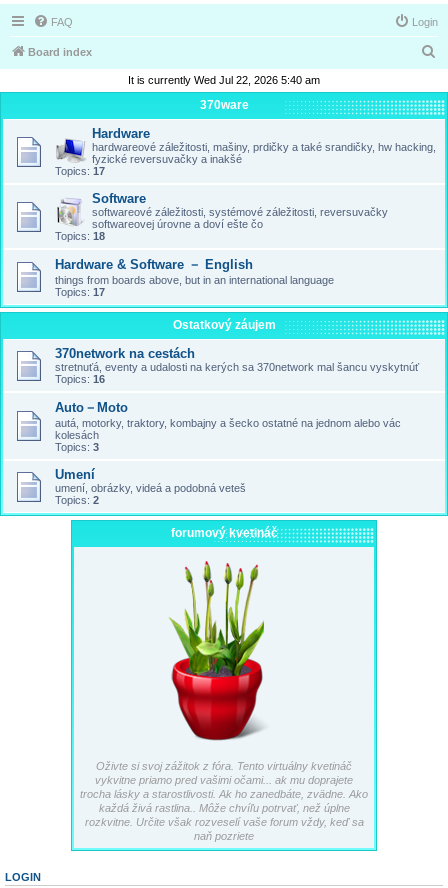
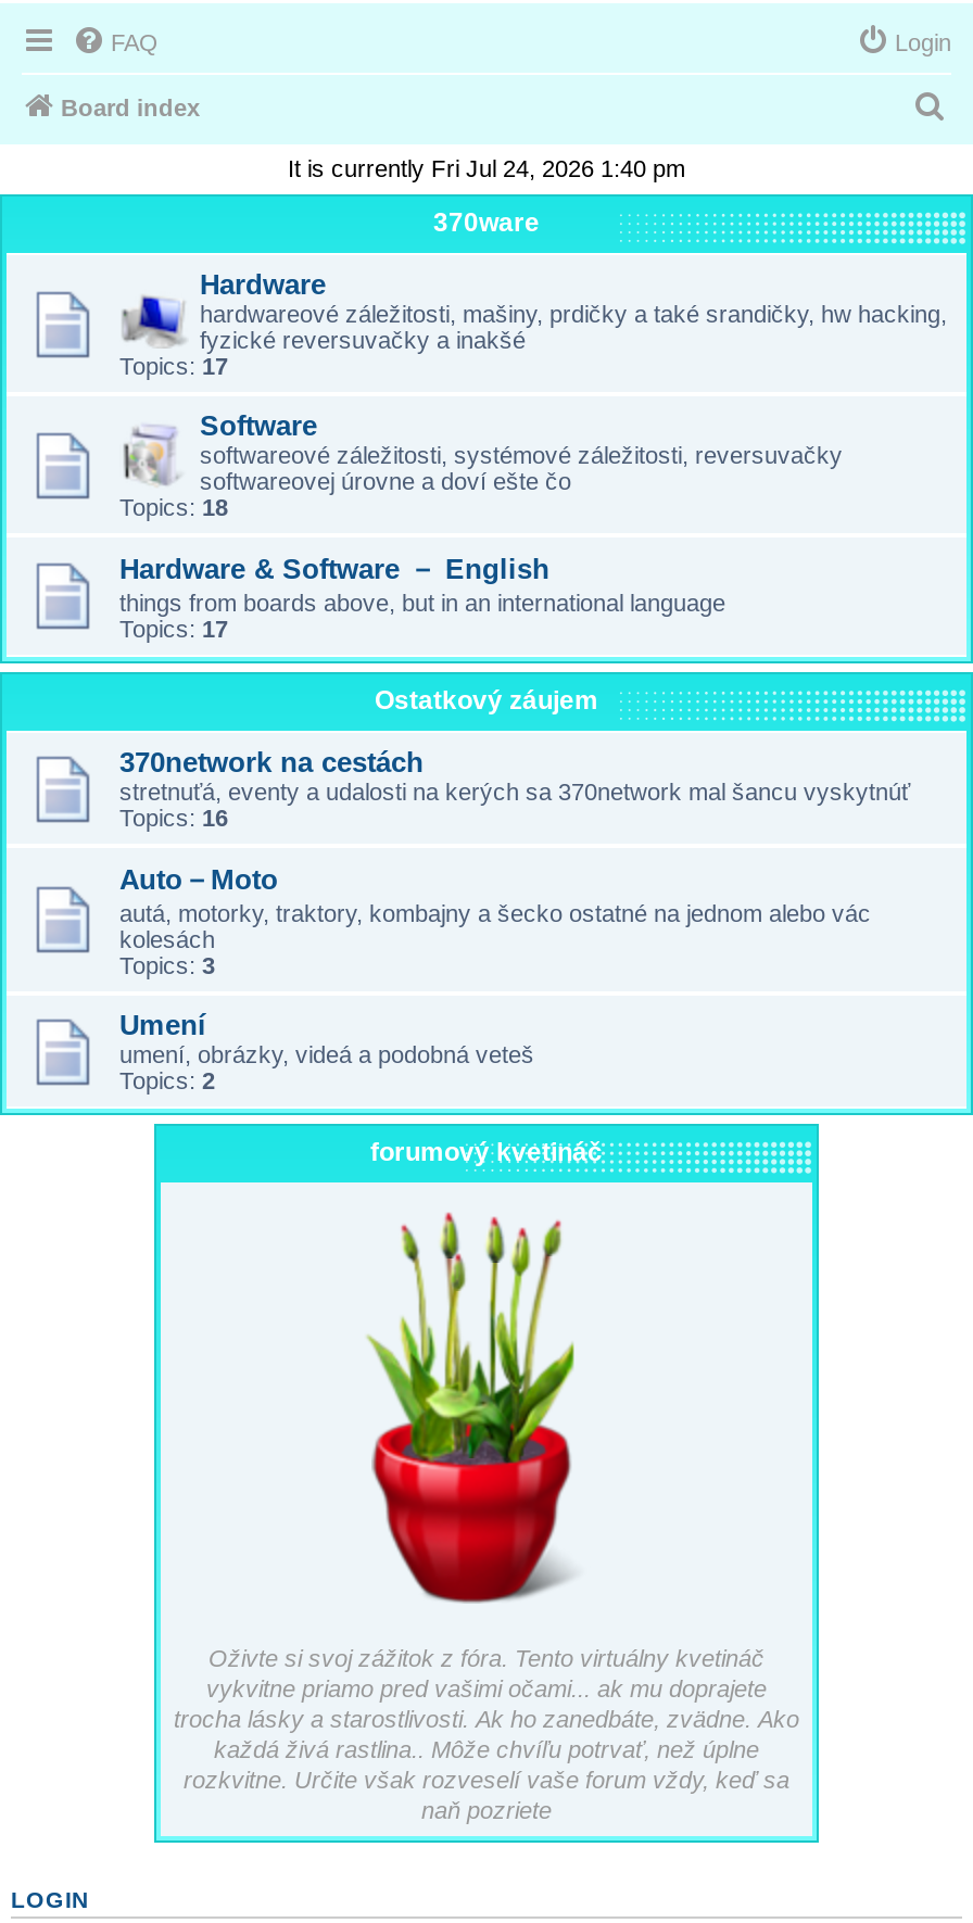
[128,74,320,86] It is currently Wed Jul 22, 2026 5:40 am -> [288,155,685,181] It is currently Fri Jul 24, 2026 1:40 pm

